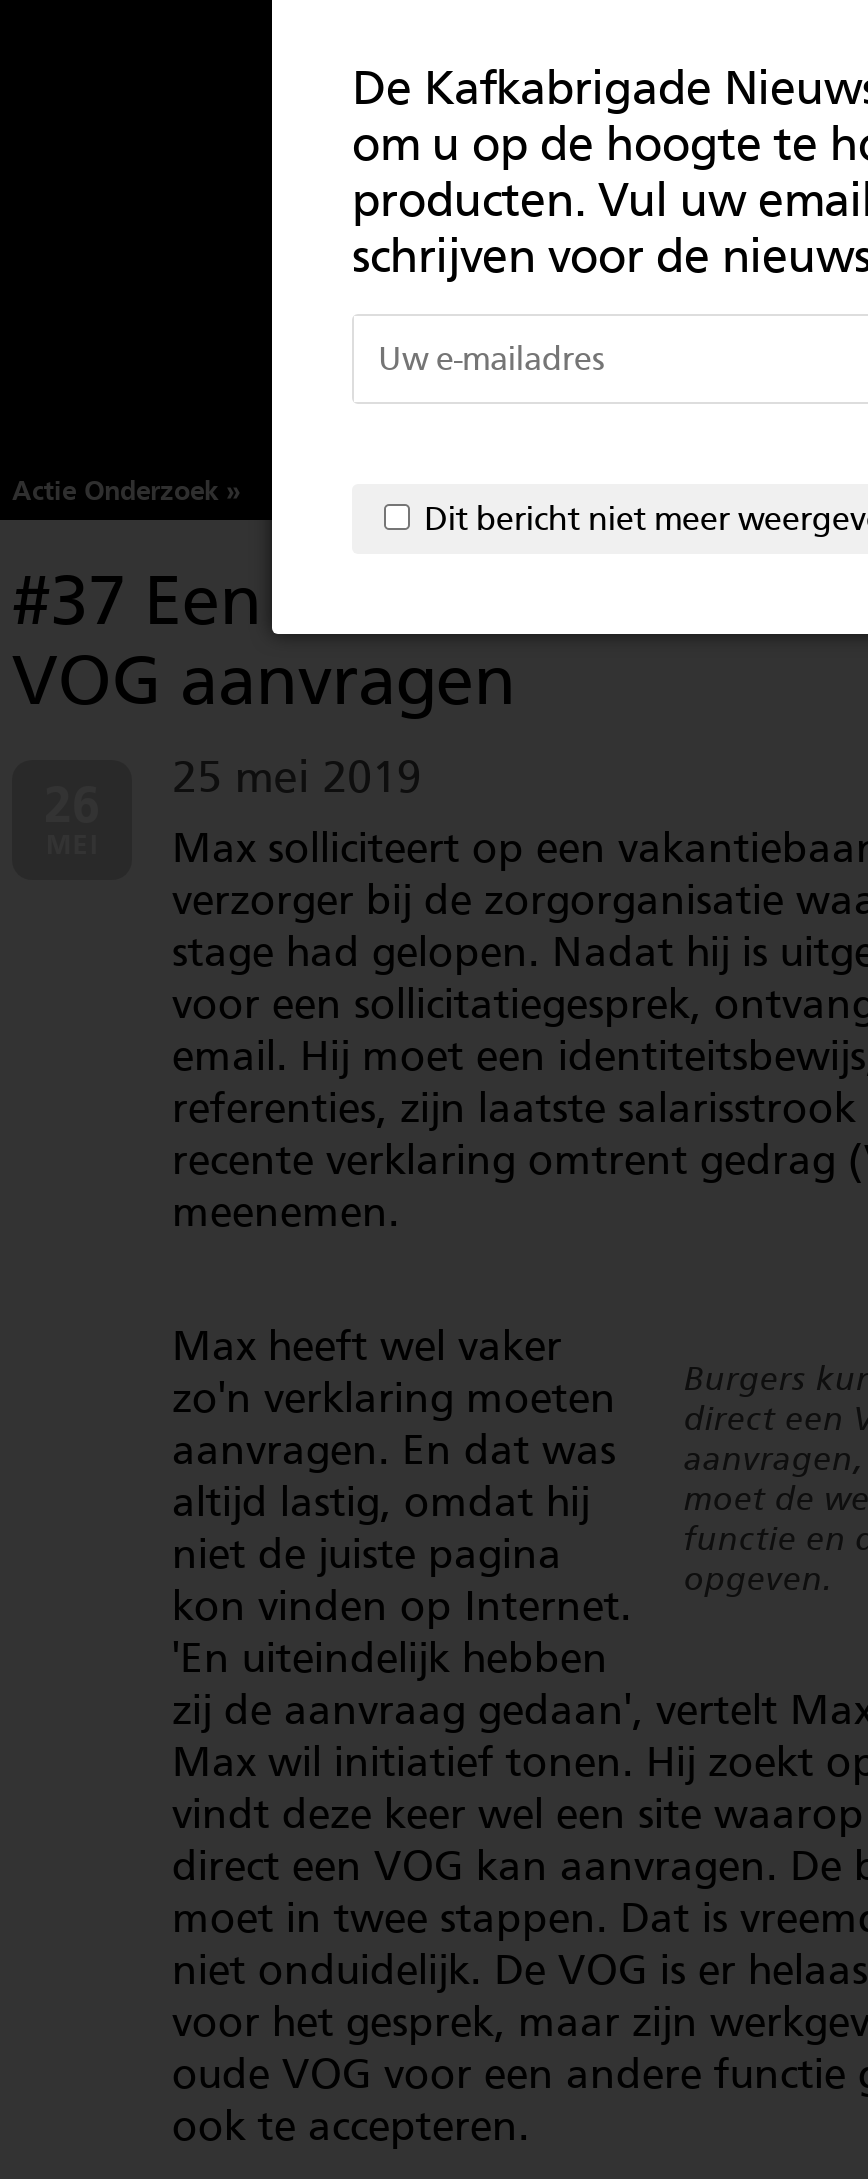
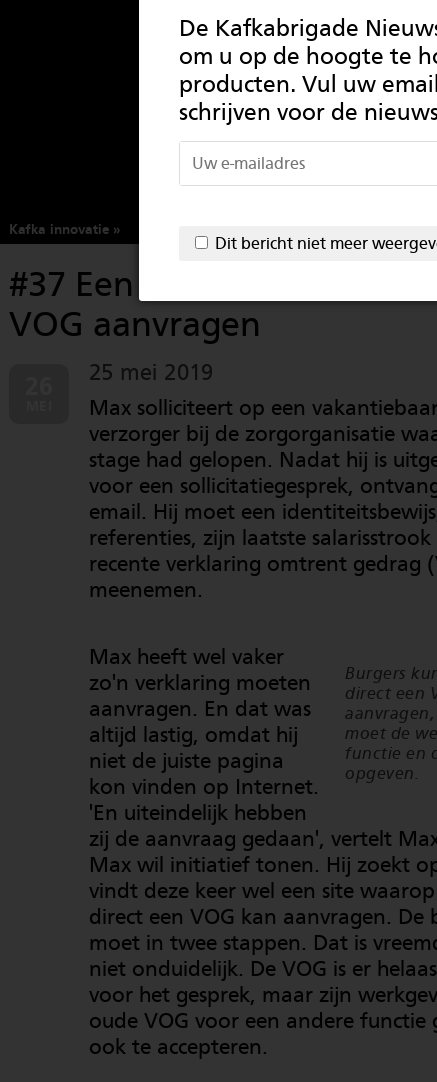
[12,474,218,506] Actie Onderzoek -> [9,221,109,237] Kafka innovatie

